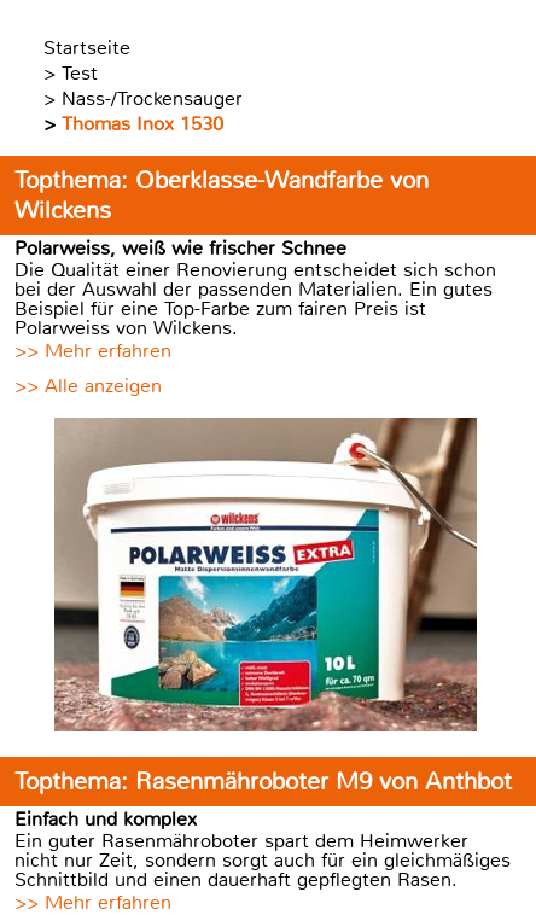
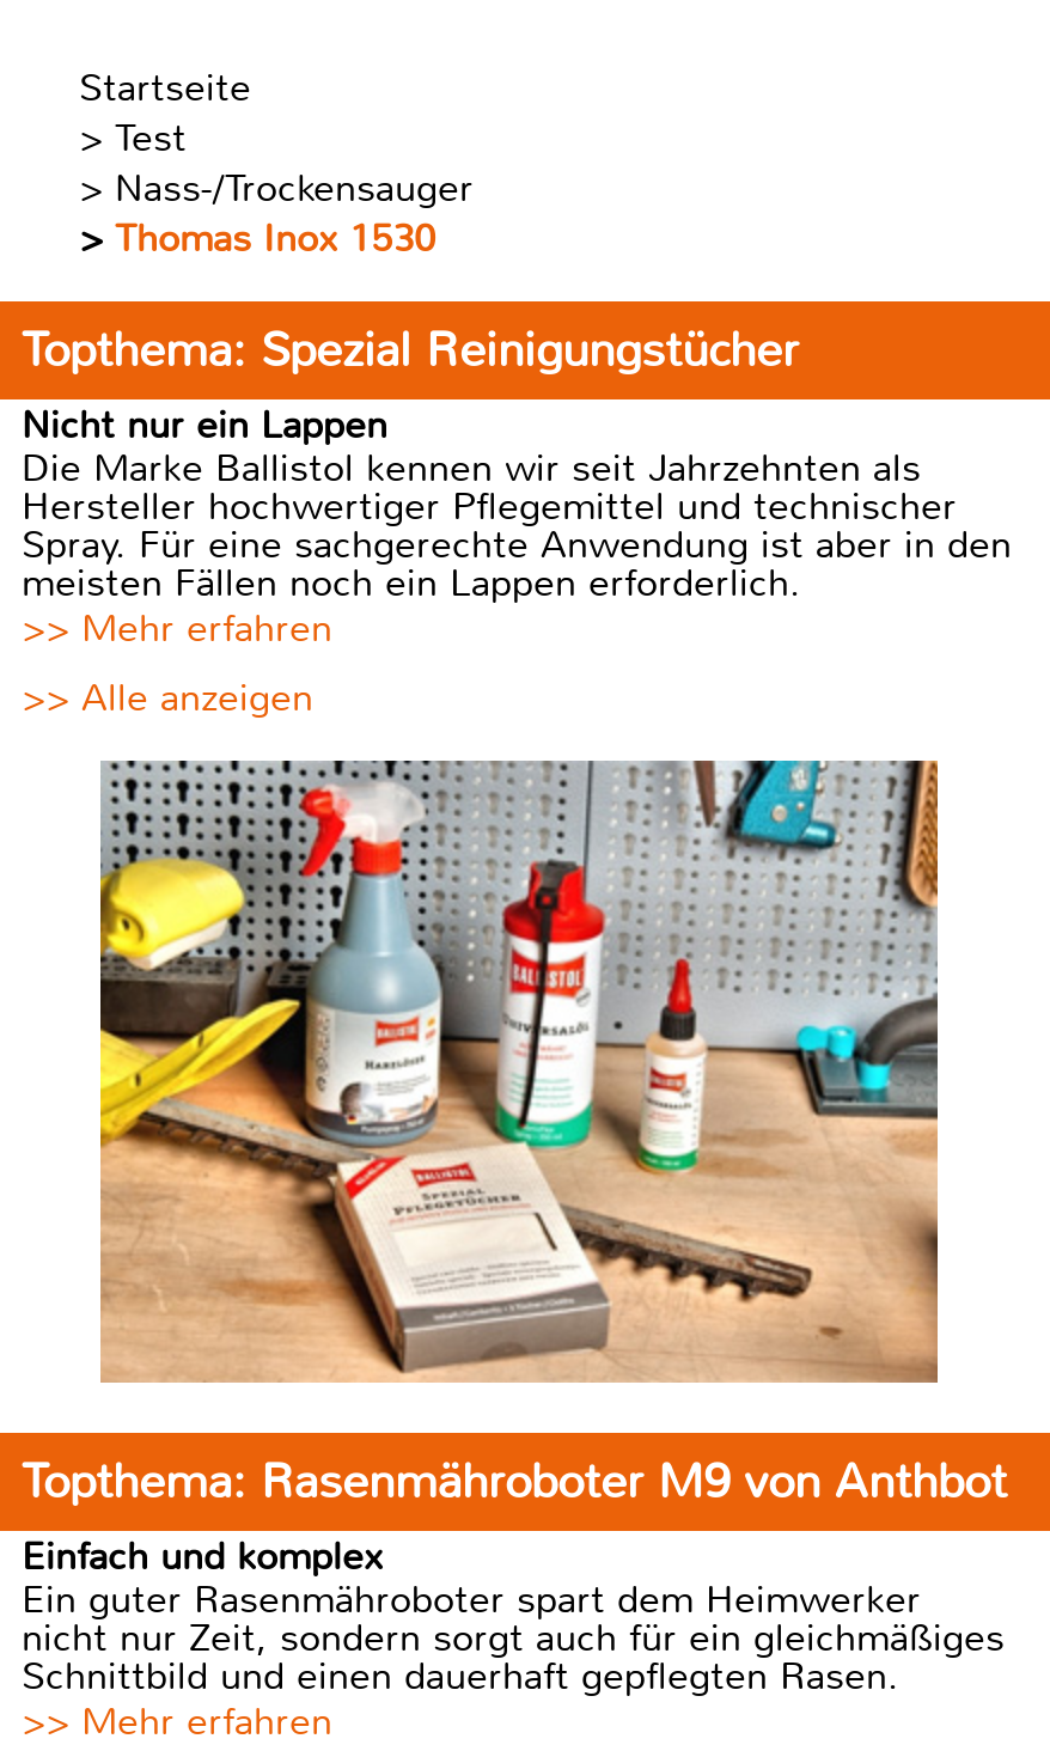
[14,165,496,340] Topthema: Oberklasse-Wandfarbe von | Wilckens | Polarweiss, weiß wie frischer Schnee | Die Qualität einer Renovierung entscheidet sich schon | bei der Auswahl der passenden Materialien. Ein gutes | Beispiel für eine Top-Farbe zum fairen Preis ist | Polarweiss von Wilckens. -> [22,321,1012,608] Topthema: Spezial Reinigungstücher | Nicht nur ein Lappen | Die Marke Ballistol kennen wir seit Jahrzehnten als | Hersteller hochwertiger Pflegemittel und technischer | Spray. Für eine sachgerechte Anwendung ist aber in den | meisten Fällen noch ein Lappen erforderlich.
[53,416,478,731] [image] -> [98,758,940,1383] [image]

